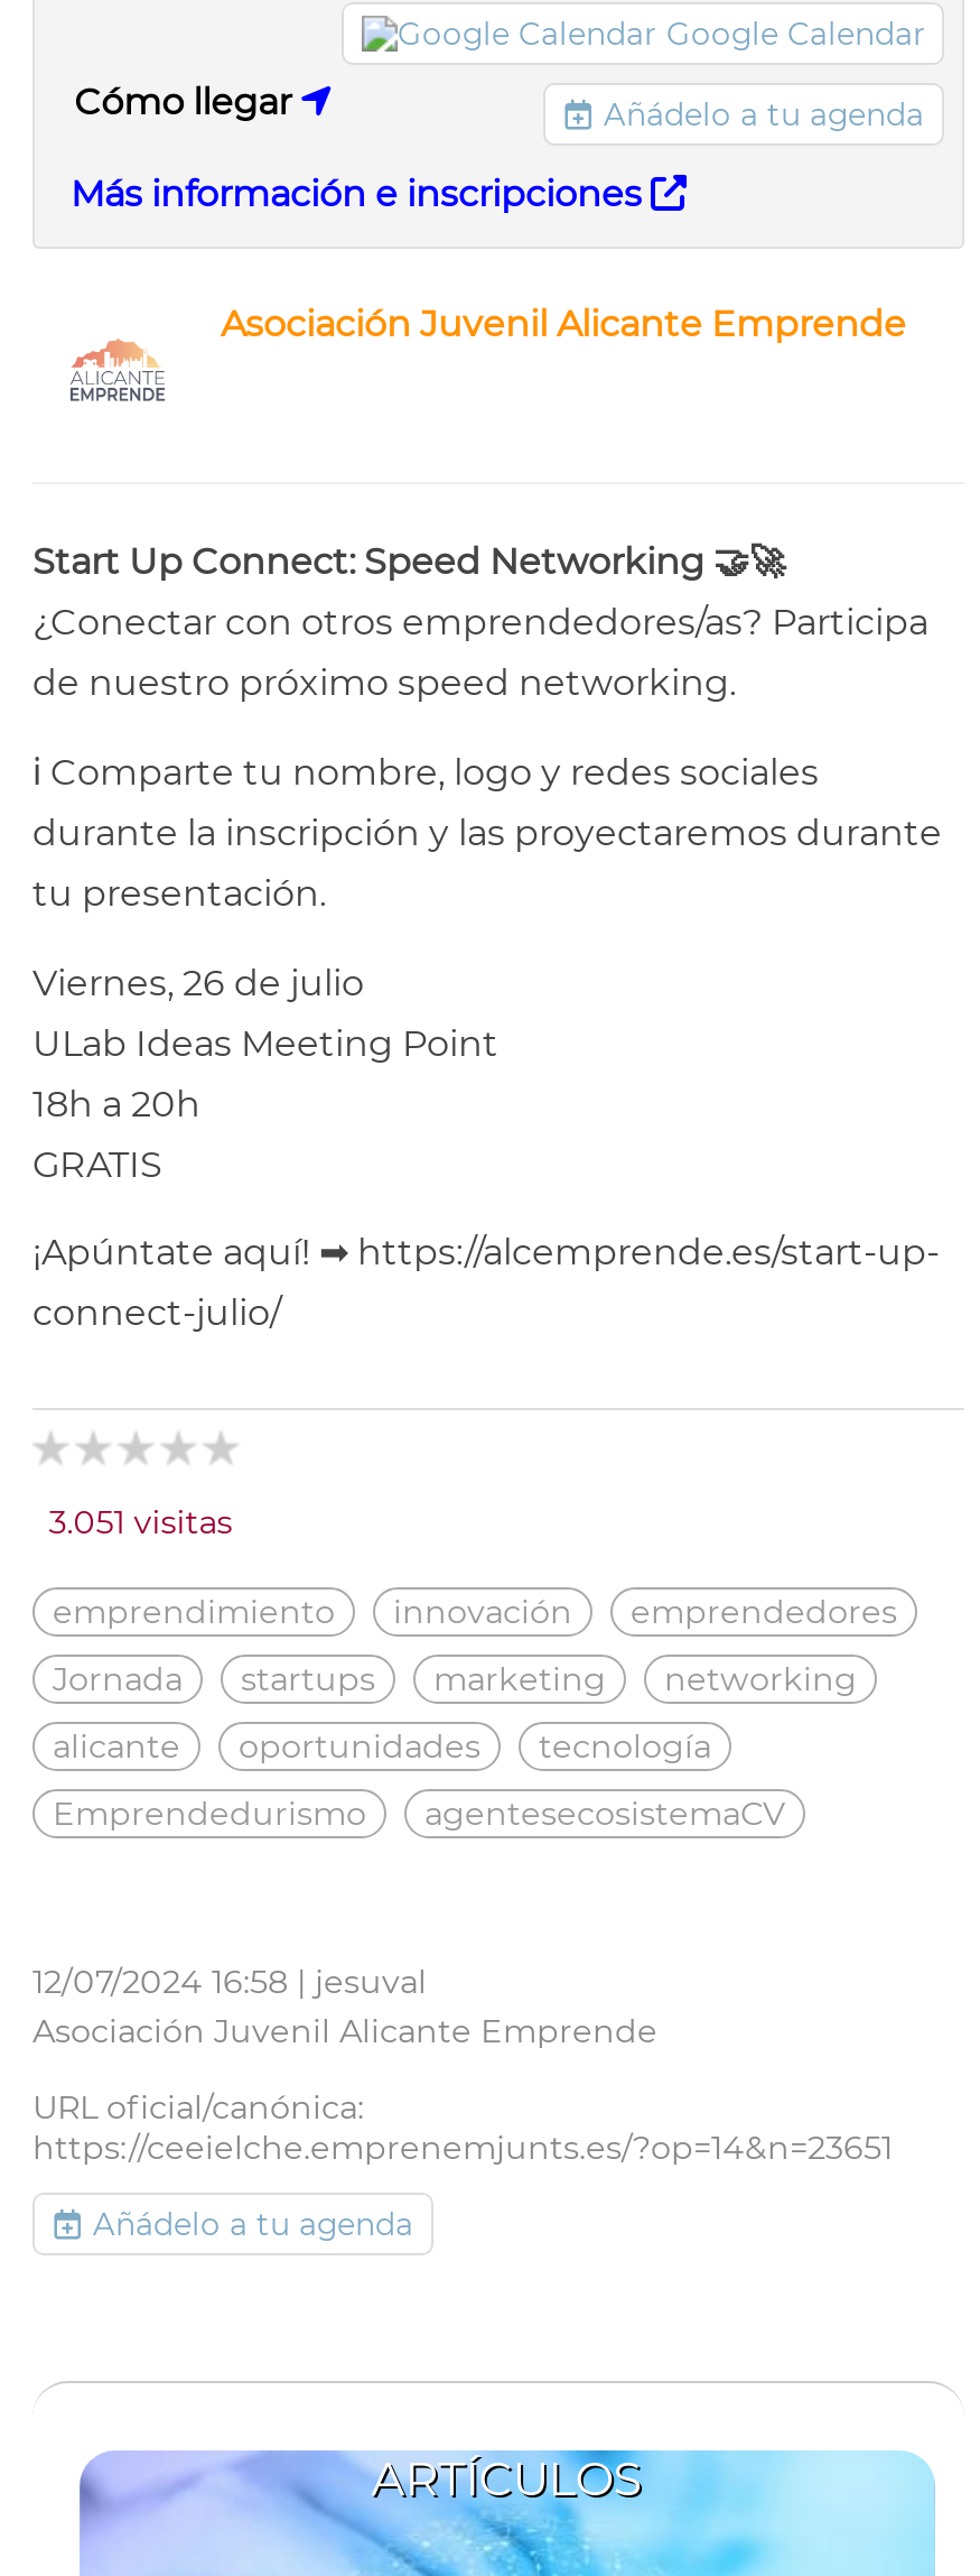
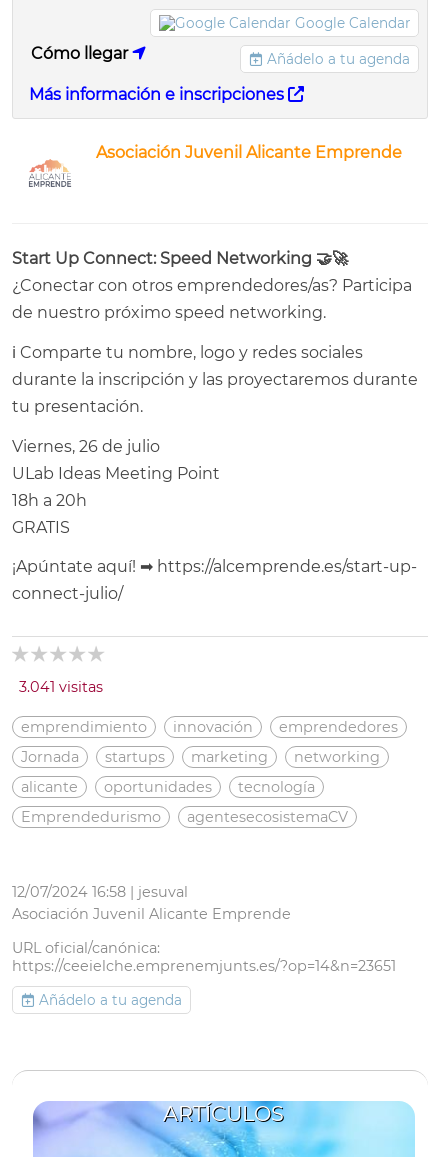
[49,1503,232,1543] 3.051 visitas -> [19,678,103,696] 3.041 visitas

